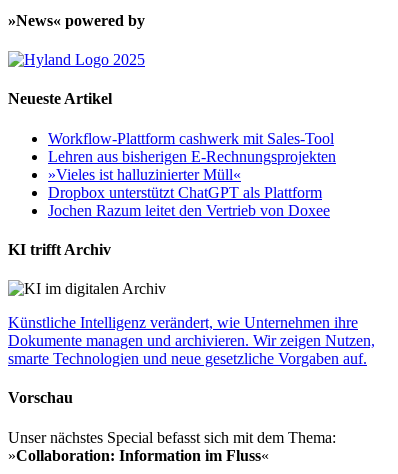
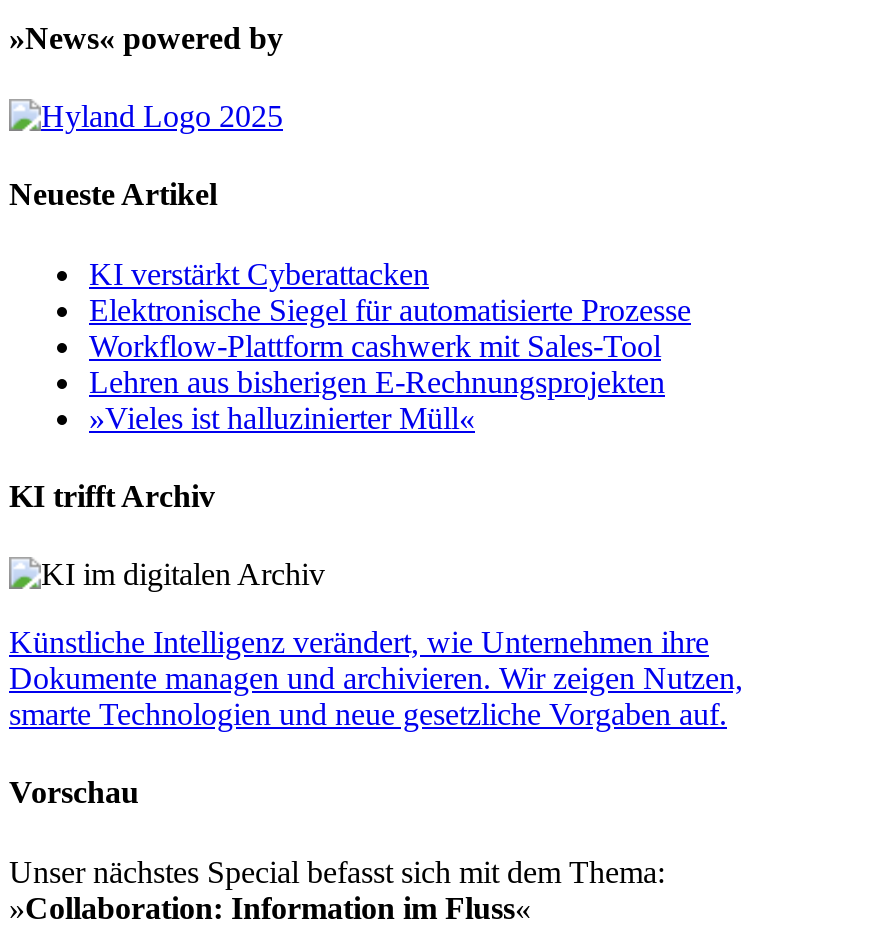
none -> [89,256,691,326] KI verstärkt Cyberattacken | Elektronische Siegel für automatisierte Prozesse
moved [48,129,336,182] -> [89,328,665,434]: Workflow-Plattform cashwerk mit Sales-Tool | Lehren aus bisherigen E-Rechnungsprojekten | »Vieles ist halluzinierter Müll«
[48,183,330,218] Dropbox unterstützt ChatGPT als Plattform | Jochen Razum leitet den Vertrieb von Doxee -> none

